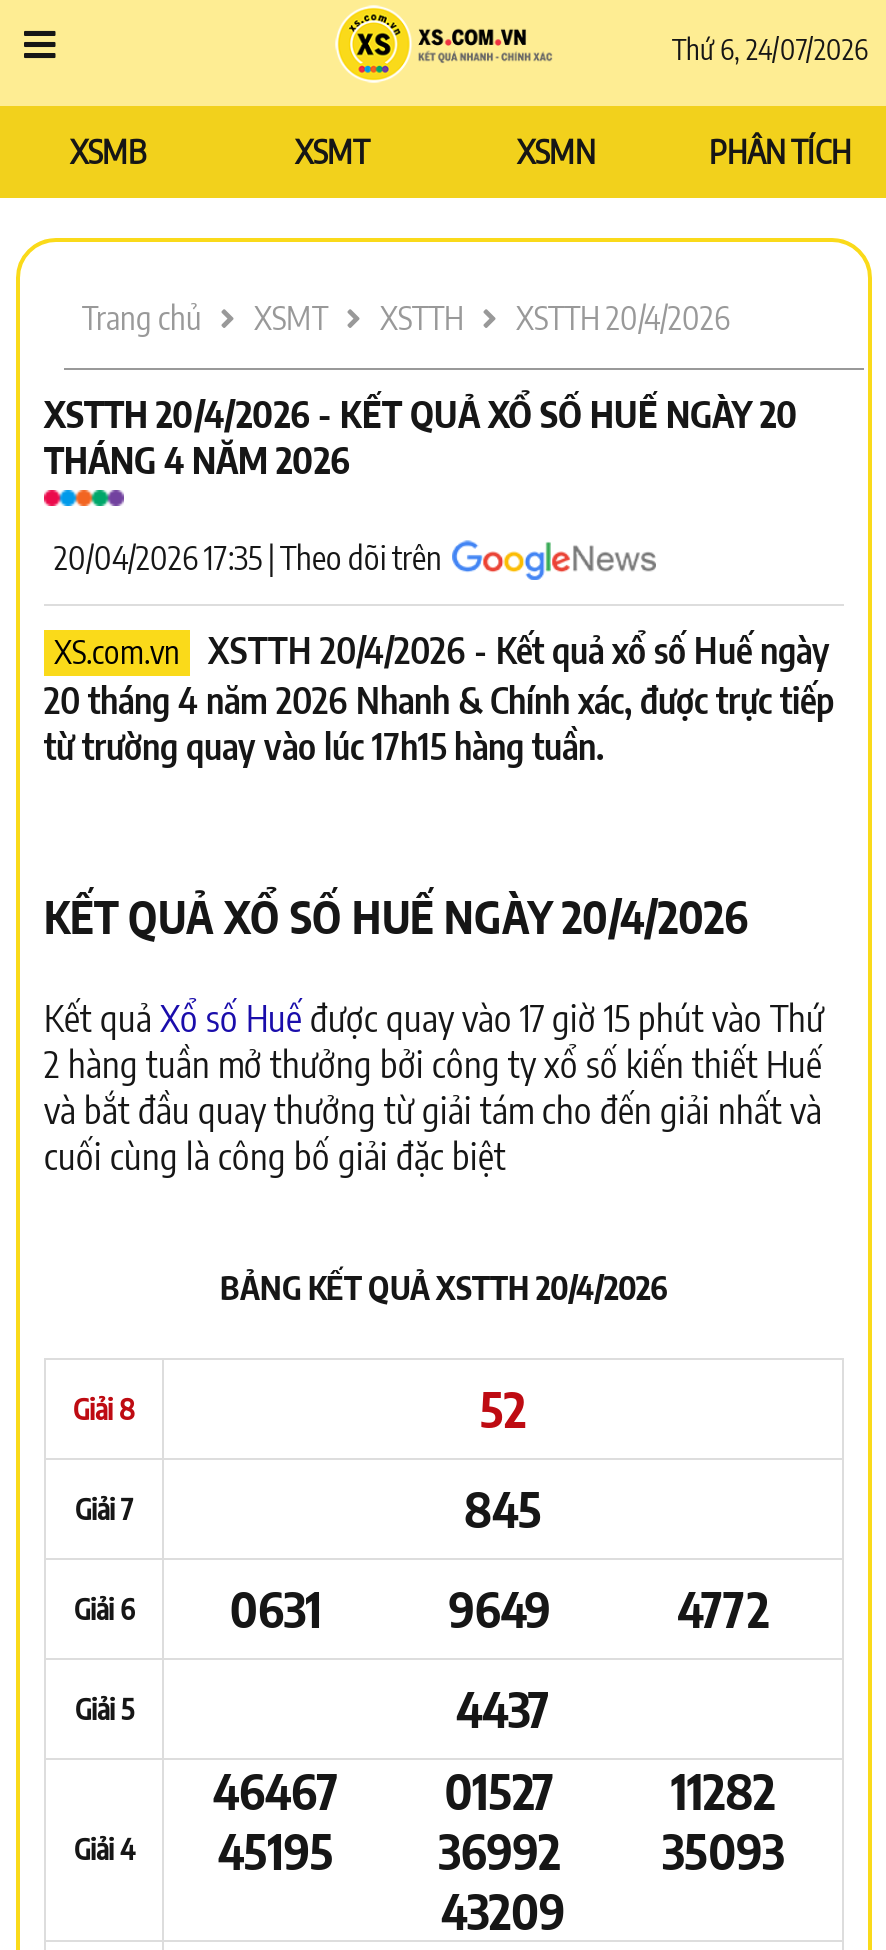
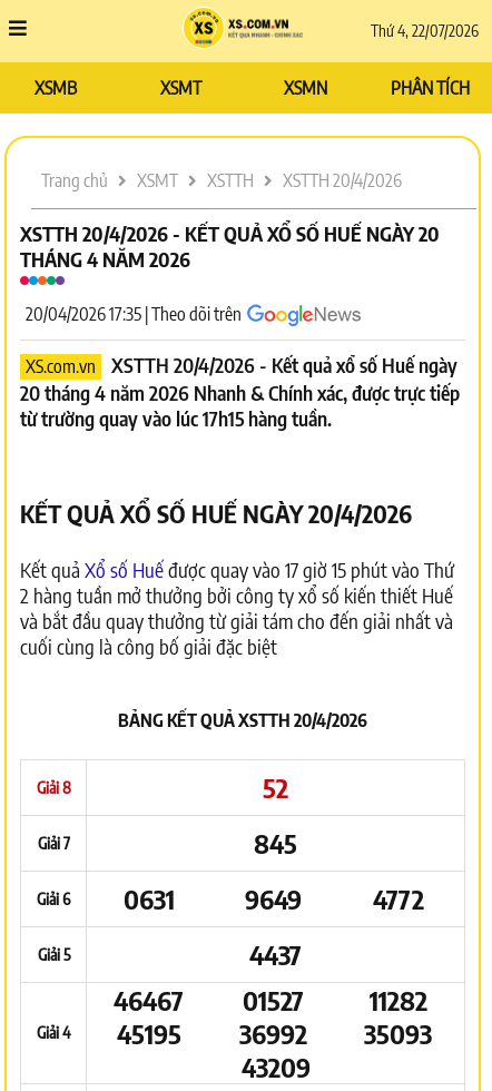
[672,32,868,66] Thứ 6, 24/07/2026 -> [371,21,479,40] Thứ 4, 22/07/2026

